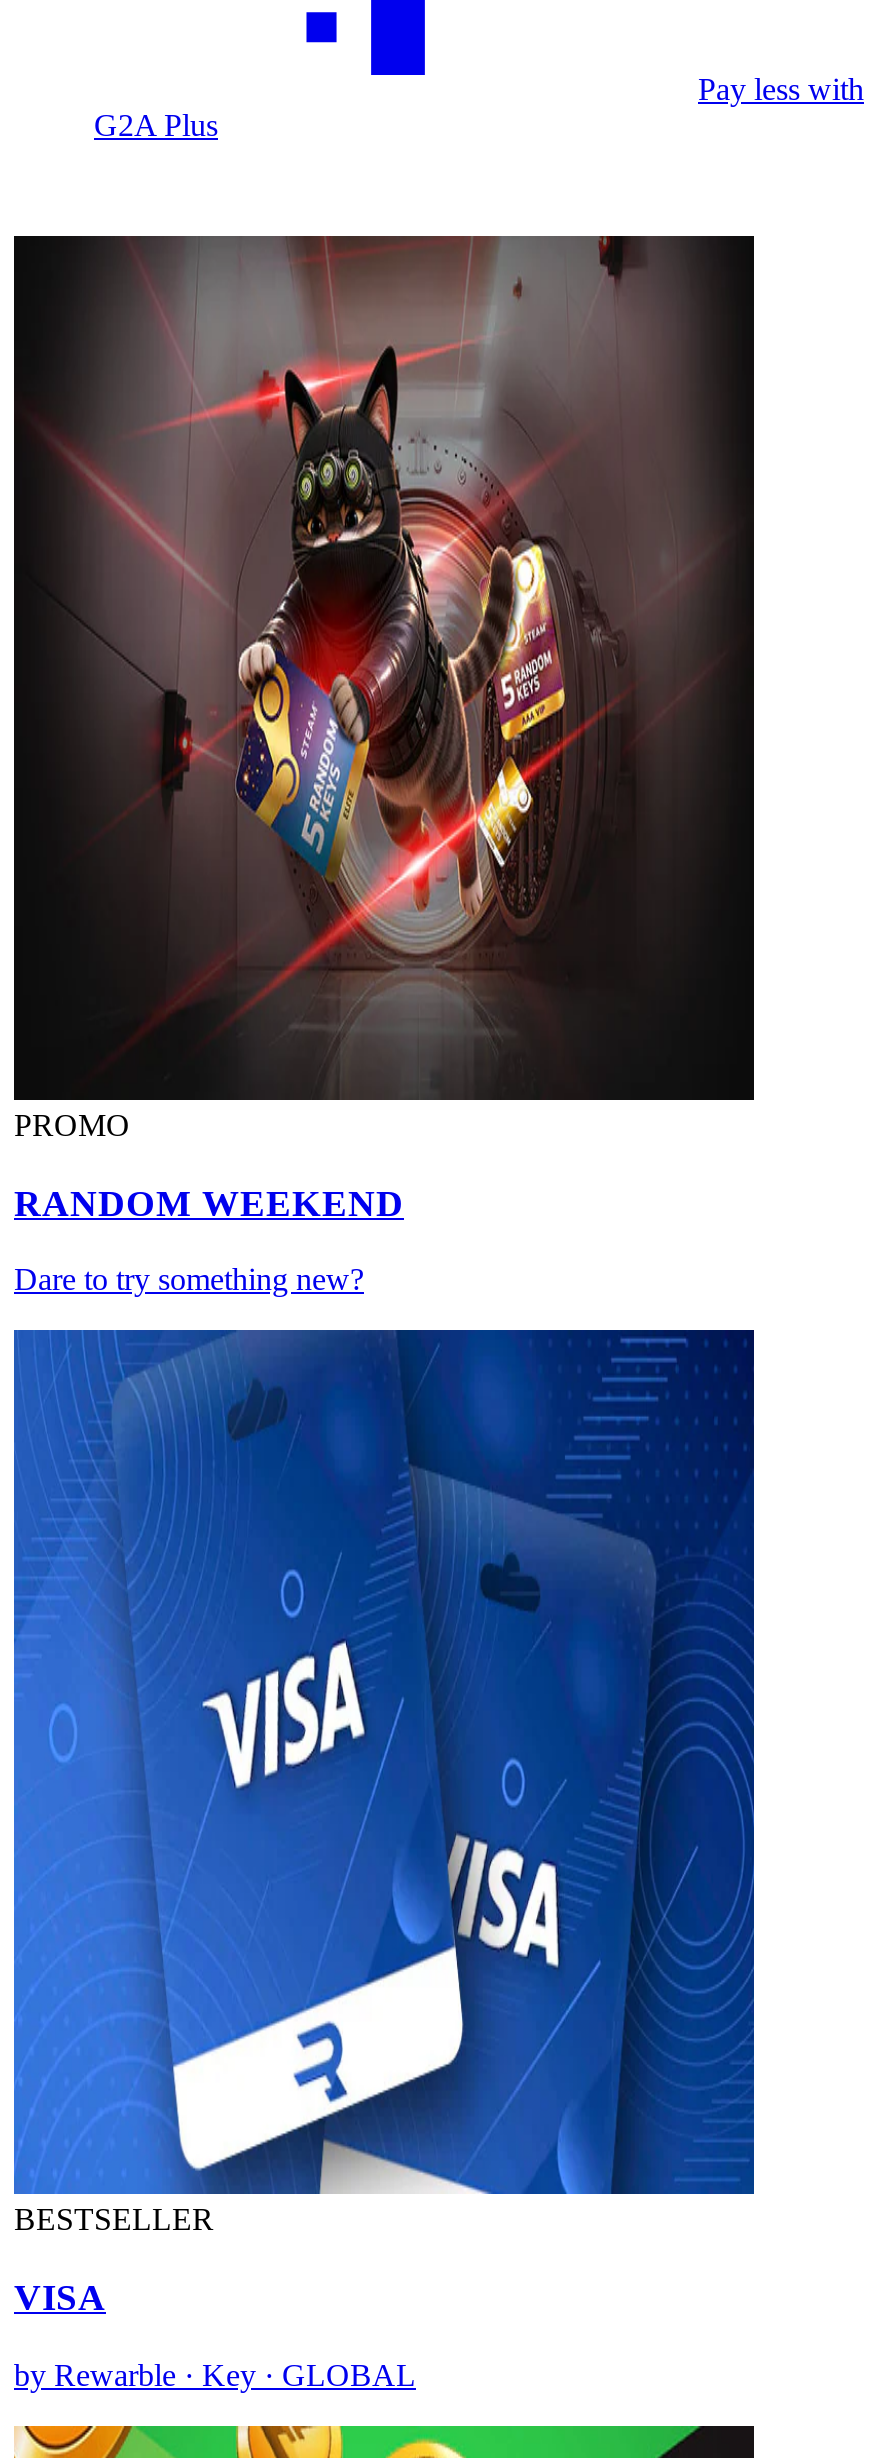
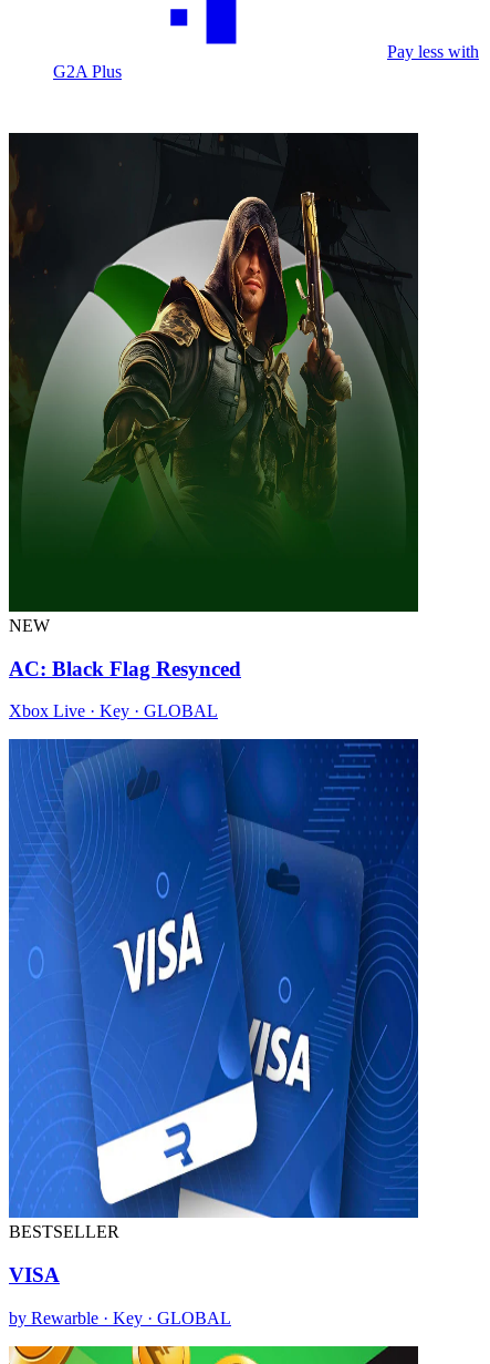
[14,236,750,1142] [image] | PROMO -> [9,133,417,635] [image] | NEW
[14,1181,404,1223] RANDOM WEEKEND -> [9,657,241,680] AC: Black Flag Resynced
[14,1263,364,1297] Dare to try something new? -> [9,702,218,721] Xbox Live · Key · GLOBAL

